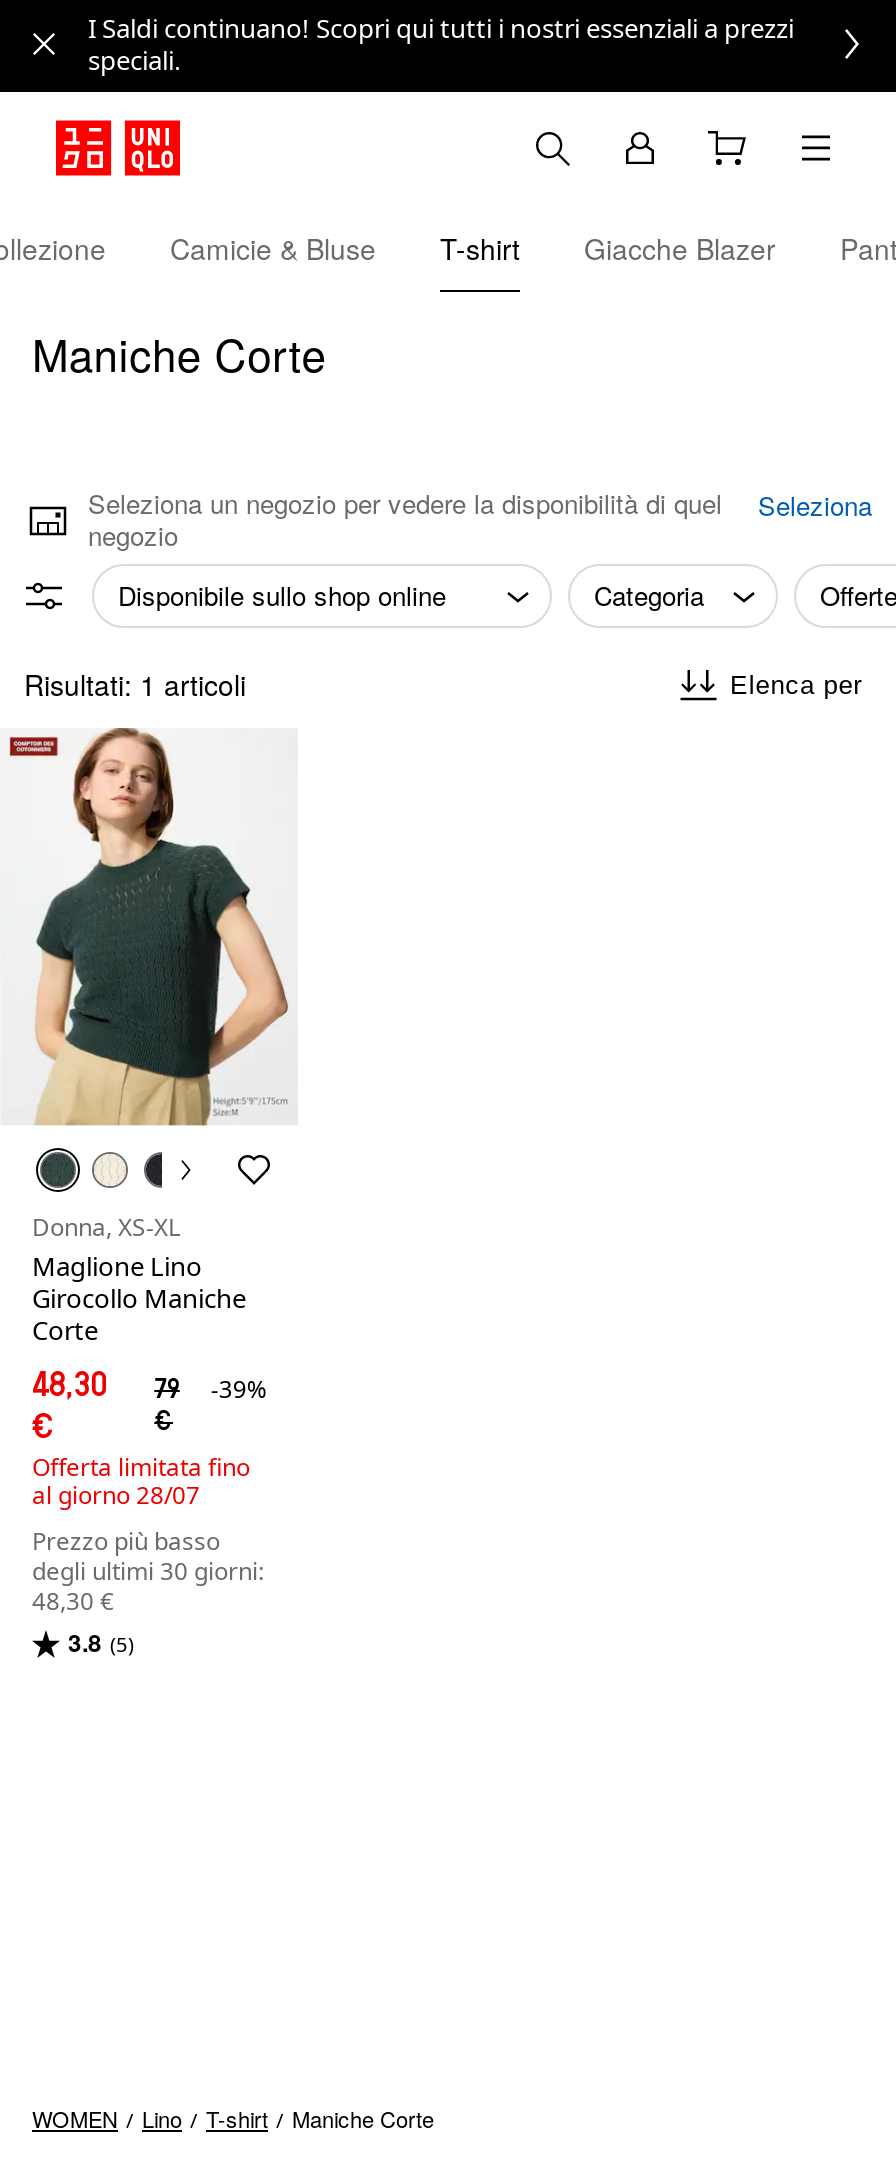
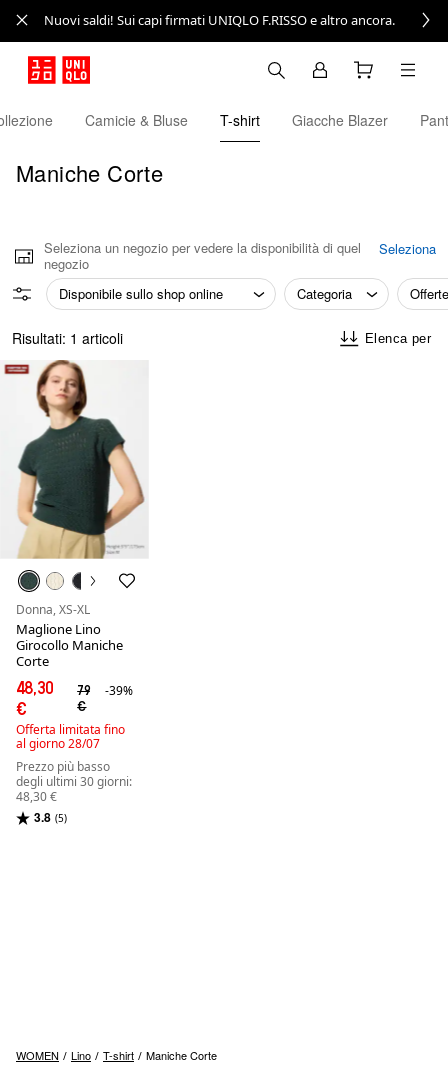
[88,10,794,78] I Saldi continuano! Scopri qui tutti i nostri essenziali a prezzi | speciali. -> [44,11,395,29] Nuovi saldi! Sui capi firmati UNIQLO F.RISSO e altro ancora.

